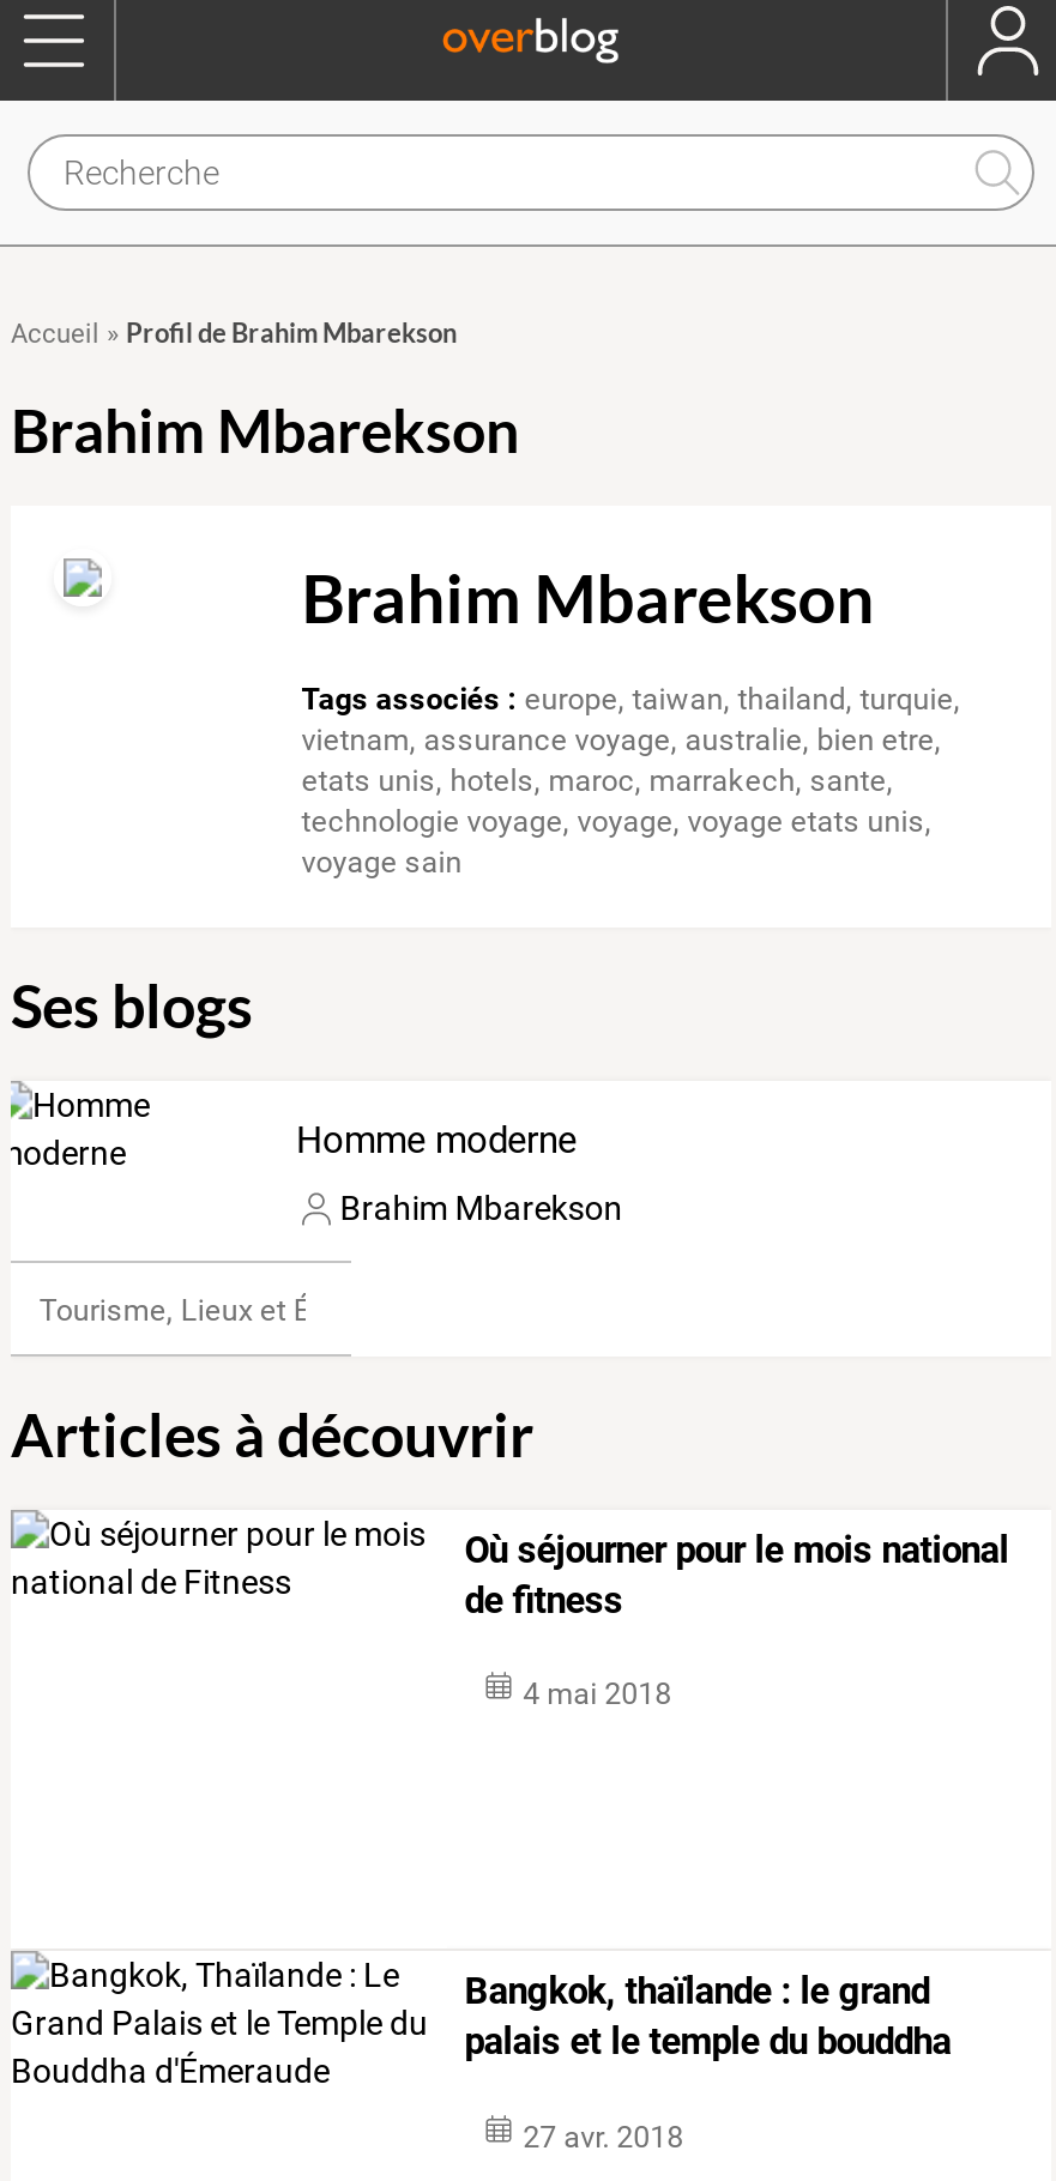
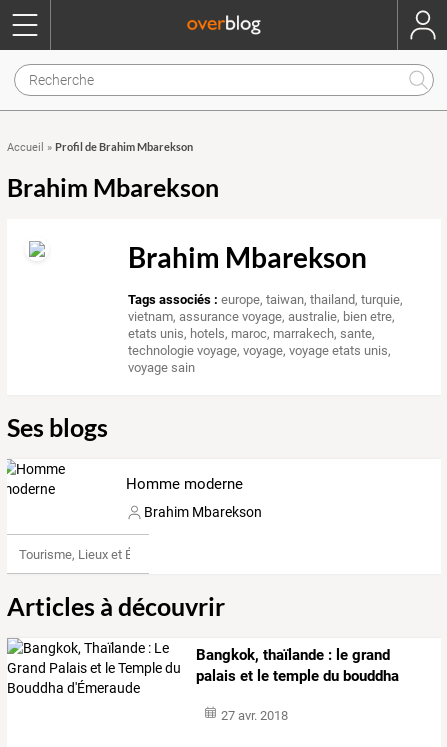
[465,1530,1009,1712] Où séjourner pour le mois national | de fitness | 4 mai 2018 -> none

